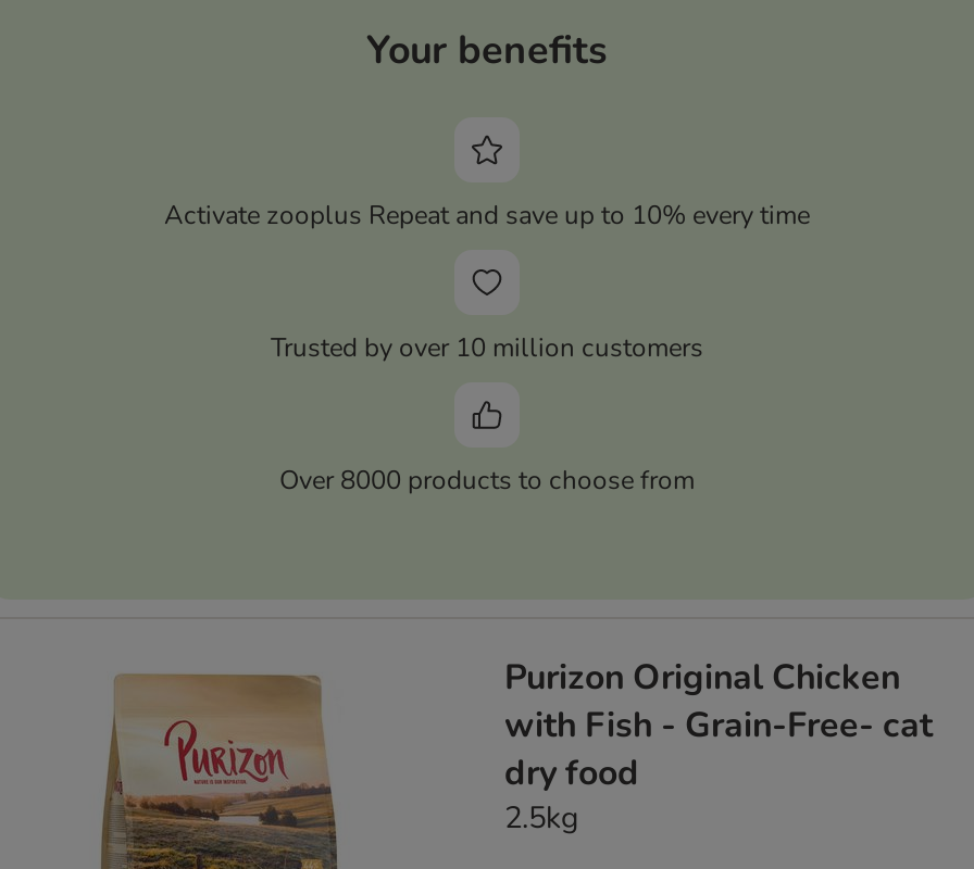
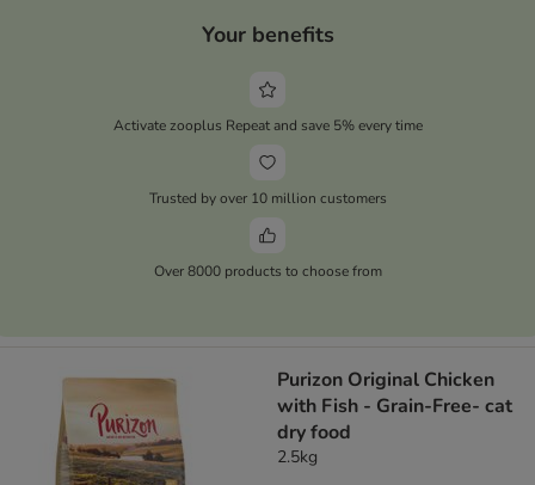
[164,197,810,232] Activate zooplus Repeat and save up to 10% every time -> [113,115,422,135] Activate zooplus Repeat and save 5% every time

